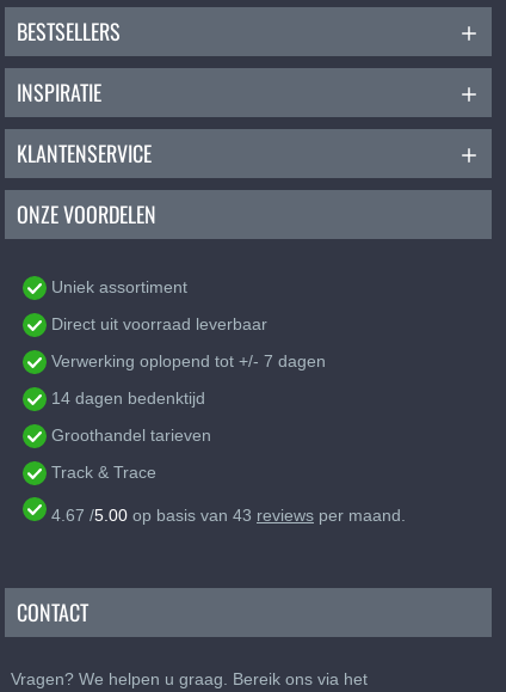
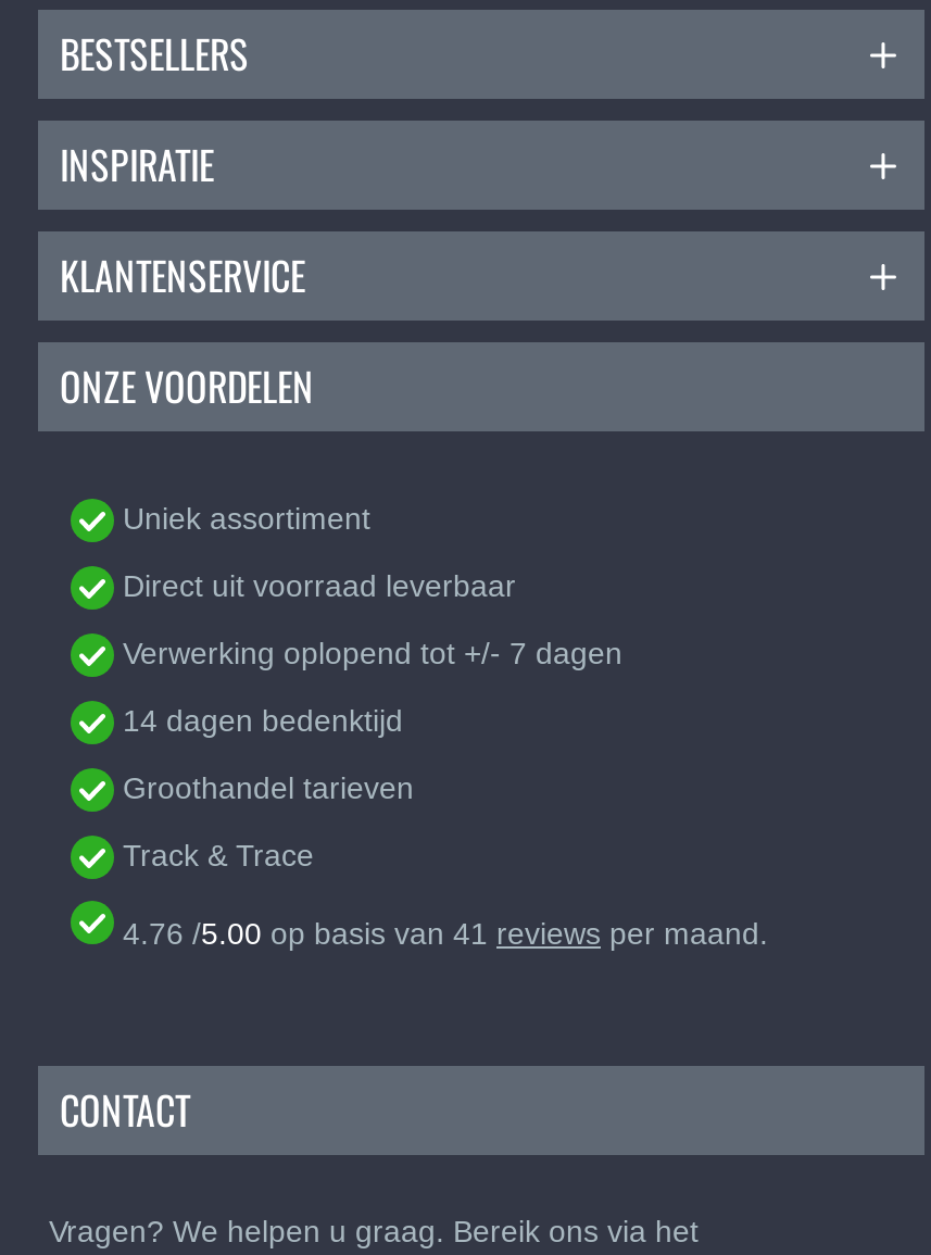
[51,506,406,525] 4.67 /5.00 op basis van 43 reviews per maand. -> [123,916,768,951] 4.76 /5.00 op basis van 41 reviews per maand.

